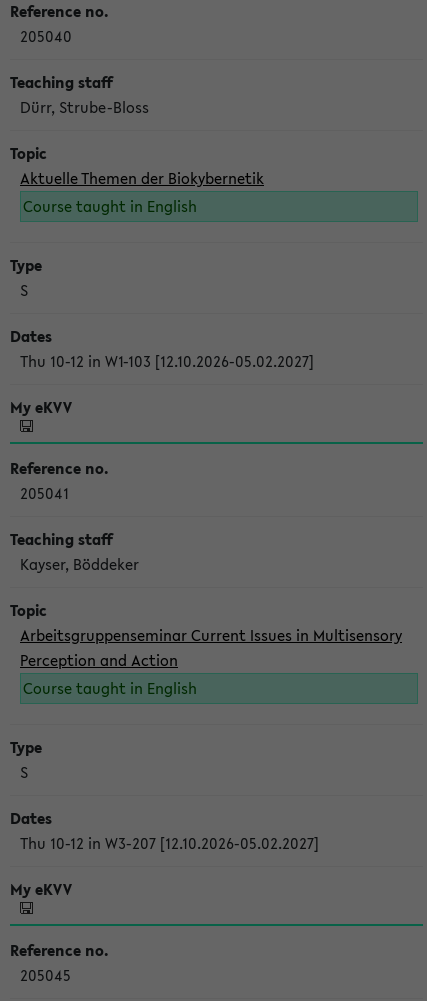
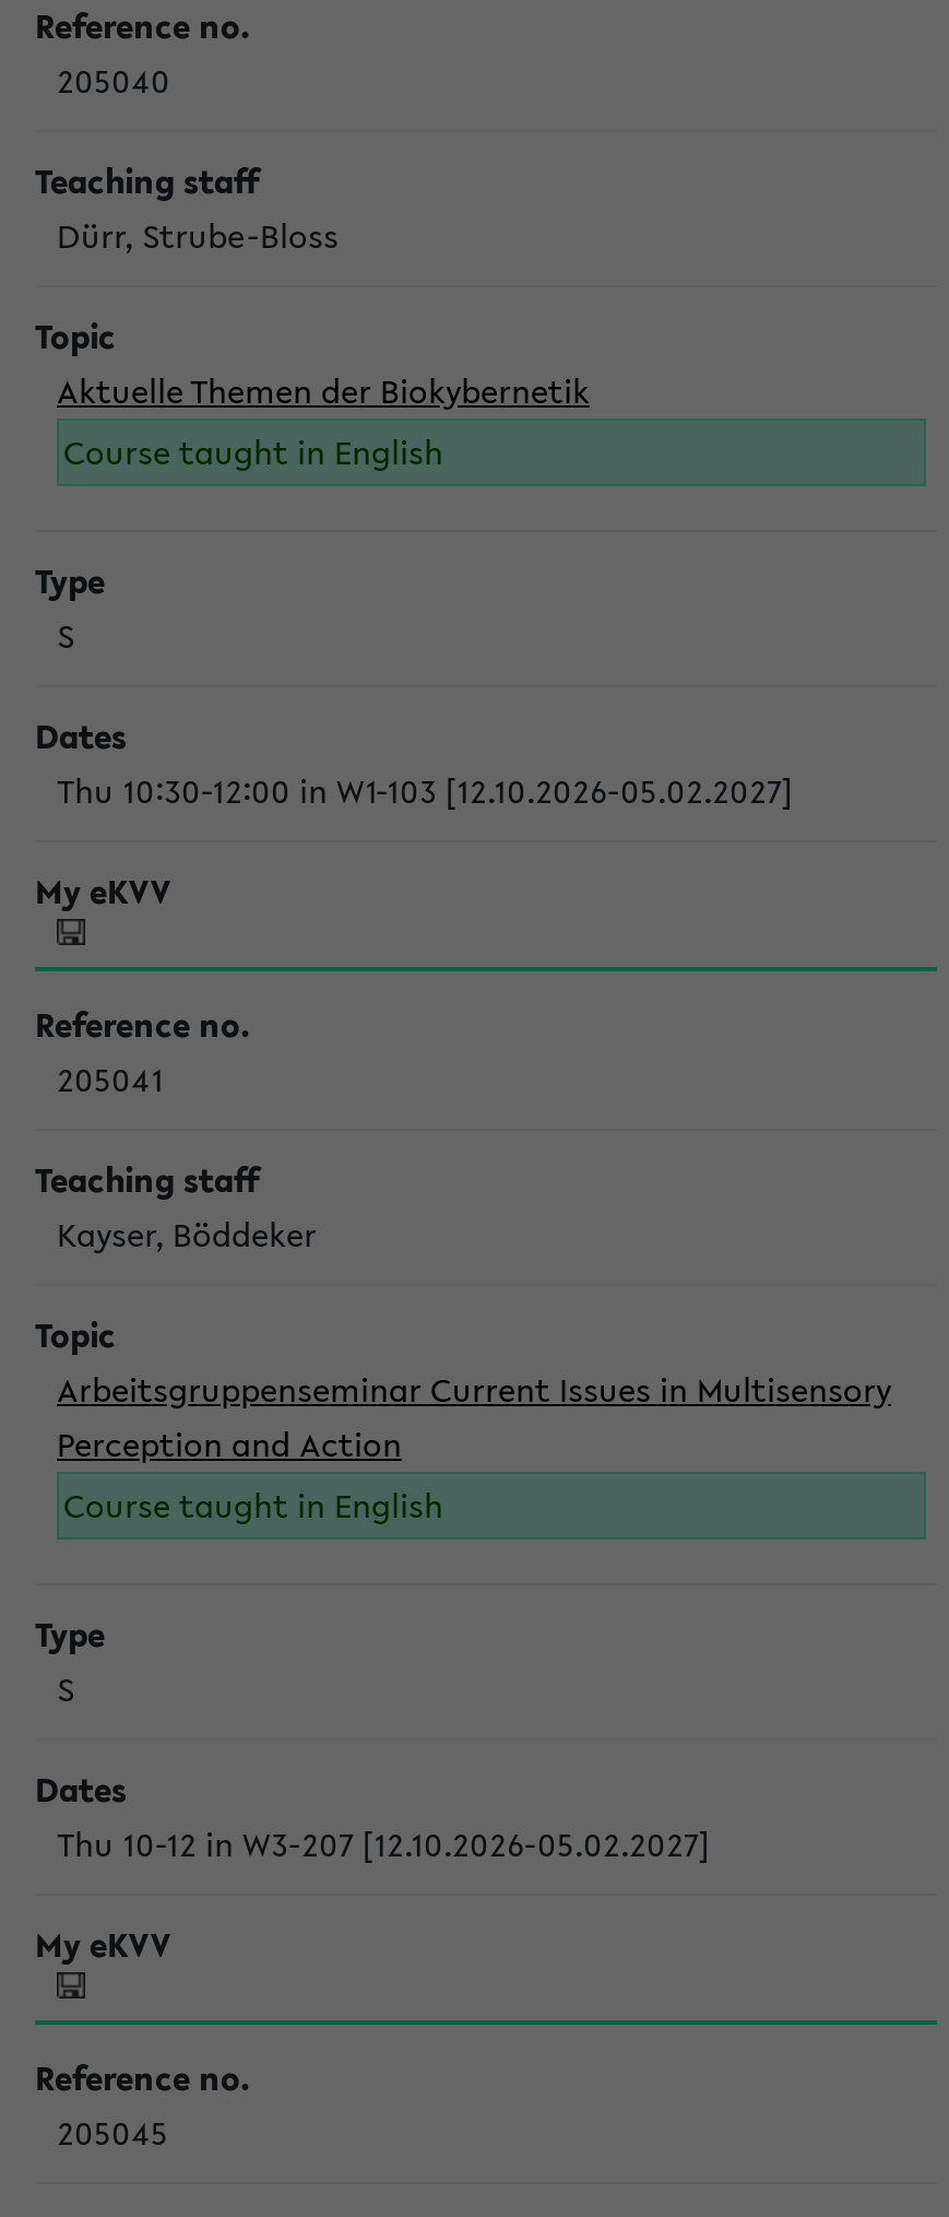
[20,350,314,372] Thu 10-12 in W1-103 [12.10.2026-05.02.2027] -> [57,766,793,814] Thu 10:30-12:00 in W1-103 [12.10.2026-05.02.2027]

